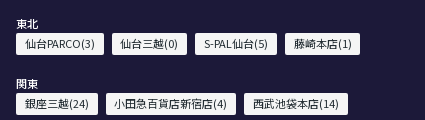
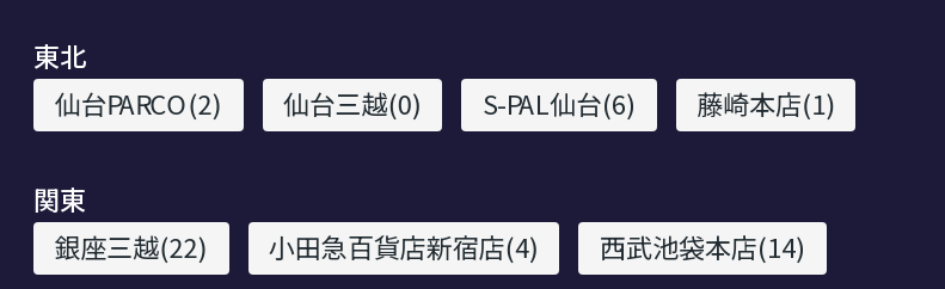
[25,35,95,51] 仙台PARCO(3) -> [54,84,222,122] 仙台PARCO(2)
[204,35,268,51] S-PAL仙台(5) -> [483,84,636,122] S-PAL仙台(6)
[25,95,339,111] 銀座三越(24) 小田急百貨店新宿店(4) 西武池袋本店(14) -> [54,226,805,265] 銀座三越(22) 小田急百貨店新宿店(4) 西武池袋本店(14)

